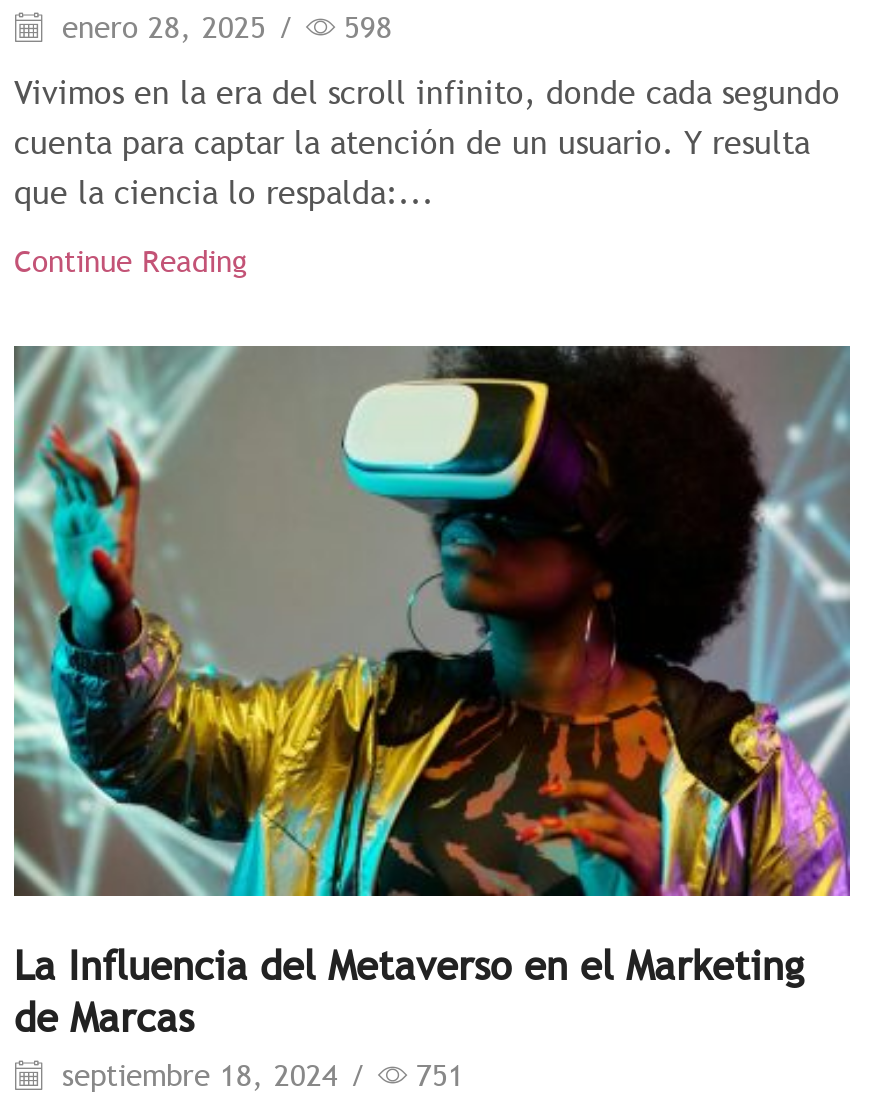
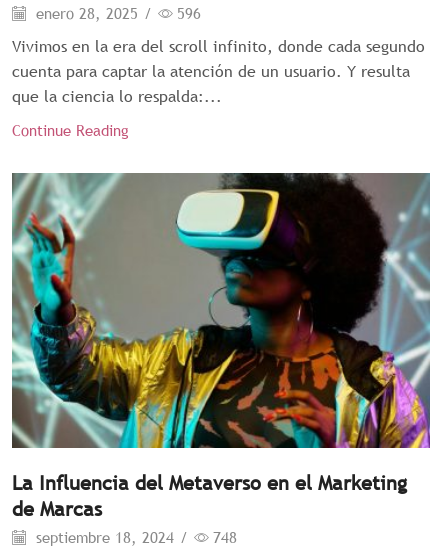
[52,5,392,45] enero 28, 2025 / 598 -> [31,2,201,22] enero 28, 2025 / 596
[52,1054,464,1094] septiembre 18, 2024 / 751 -> [31,527,237,547] septiembre 18, 2024 / 748

